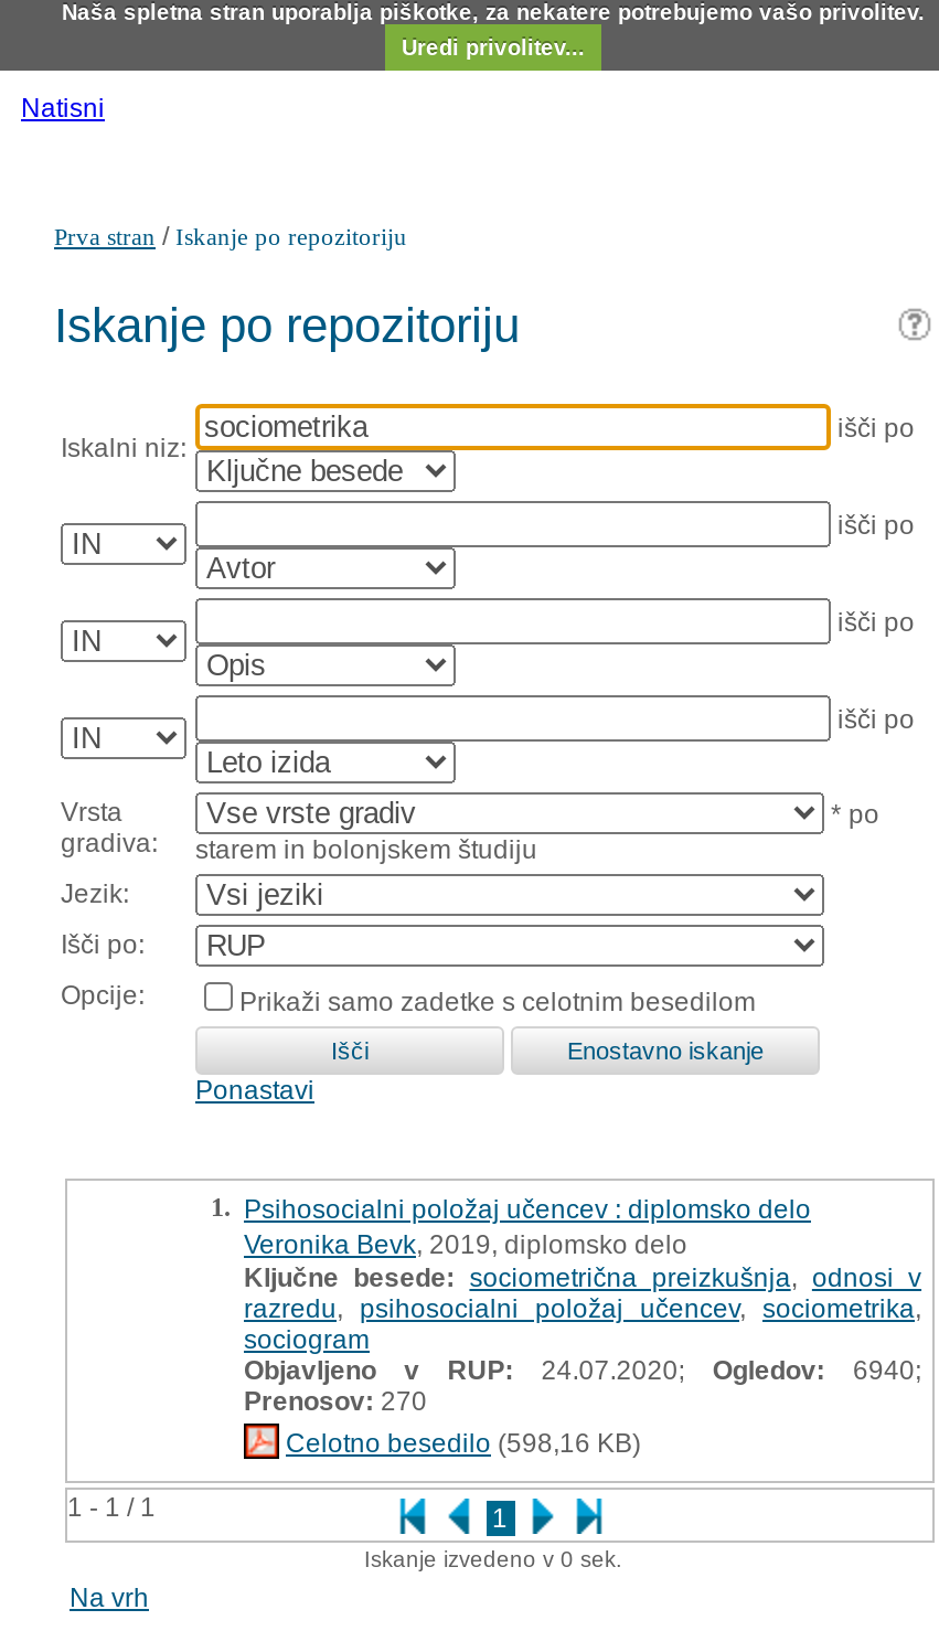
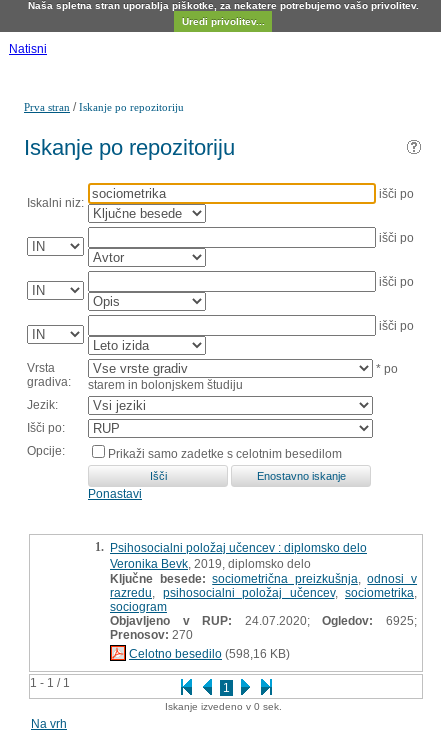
[244,1354,921,1385] Objavljeno v RUP: 24.07.2020; Ogledov: 6940; -> [110,613,417,627] Objavljeno v RUP: 24.07.2020; Ogledov: 6925;

